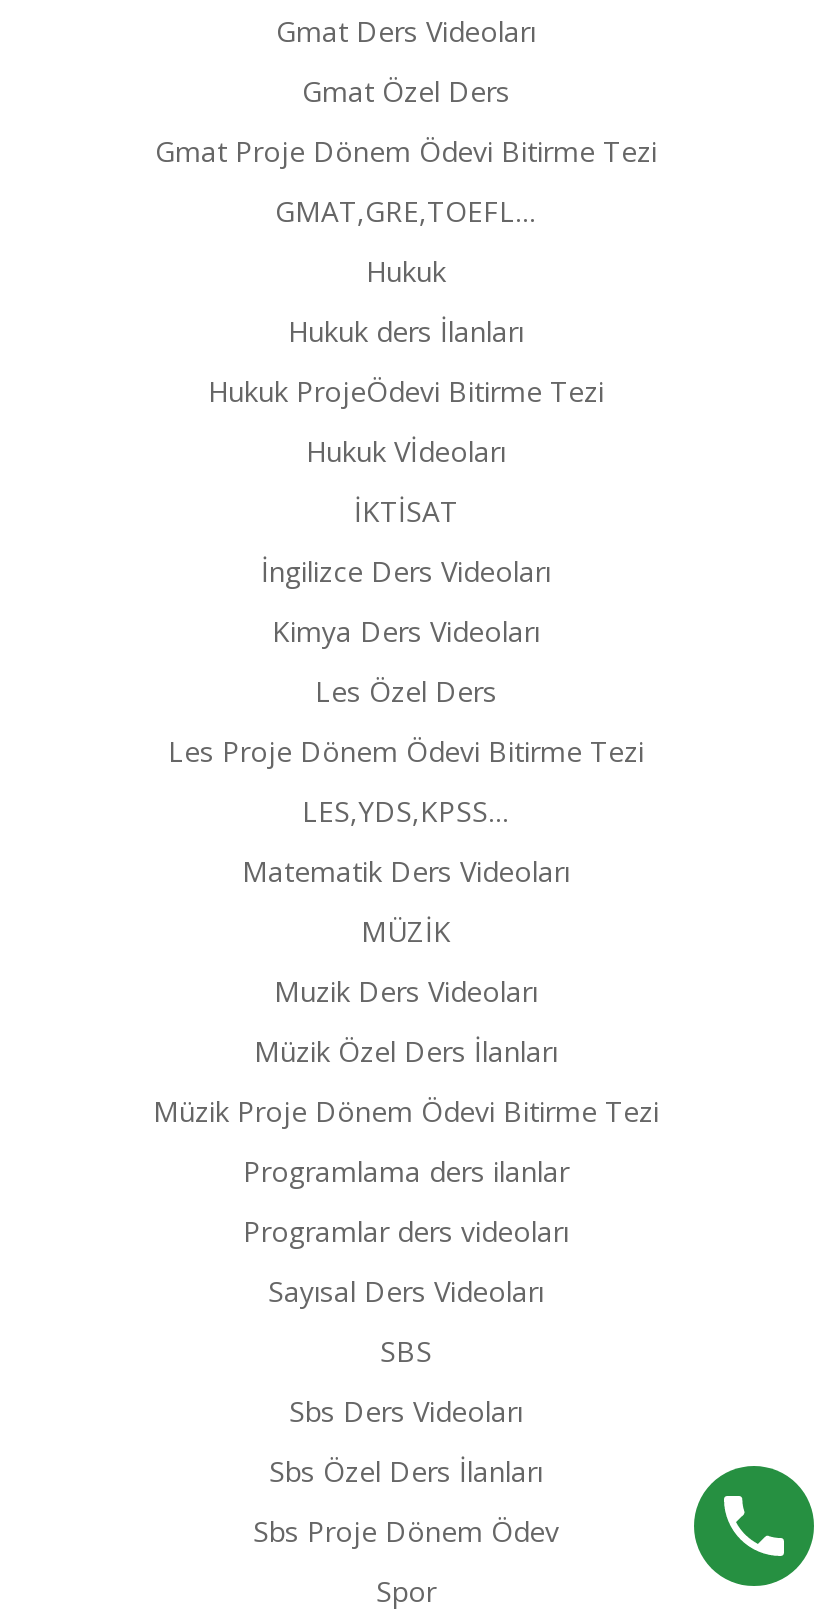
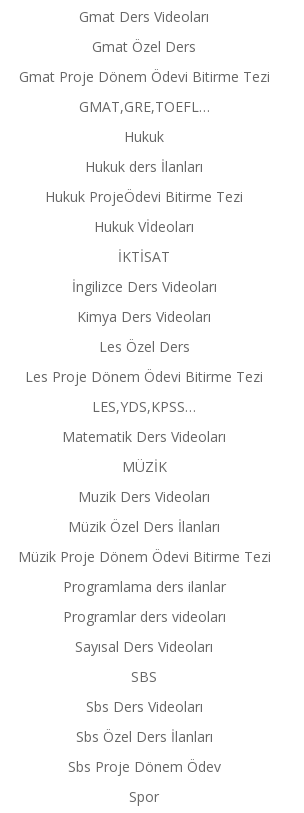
[692,1464,816,1588] [image] -> none

